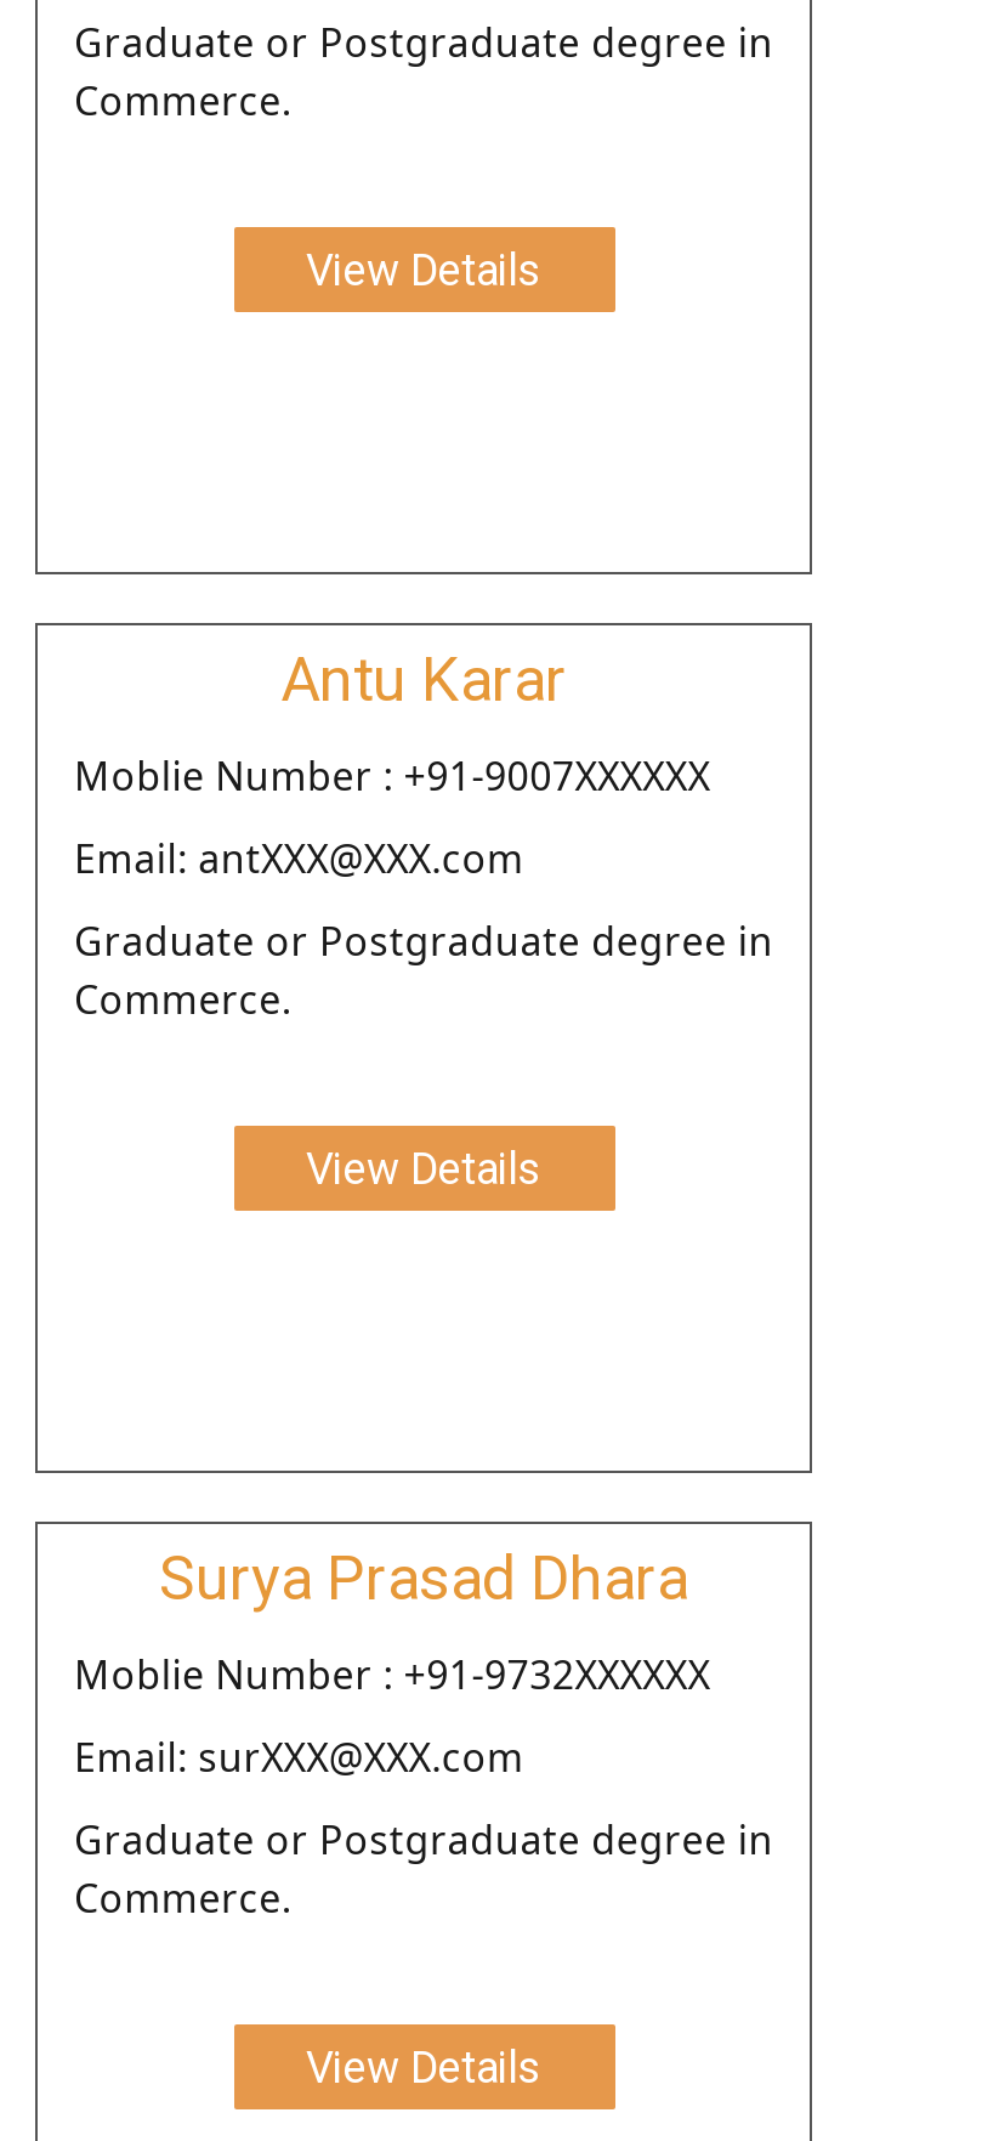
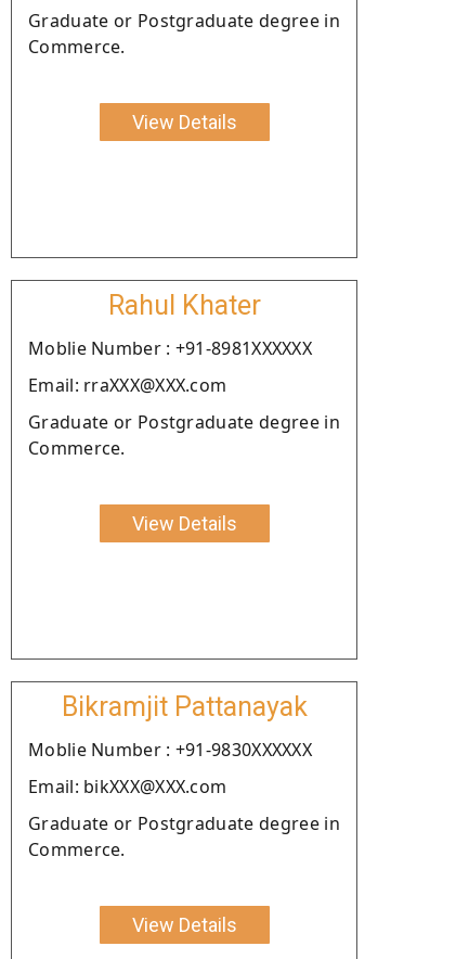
[280,644,567,715] Antu Karar -> [108,289,260,321] Rahul Khater
[74,749,710,802] Moblie Number : +91-9007XXXXXX -> [28,336,312,360] Moblie Number : +91-8981XXXXXX
[74,831,524,885] Email: antXXX@XXX.com -> [28,373,227,397] Email: rraXXX@XXX.com
[159,1543,688,1613] Surya Prasad Dhara -> [61,691,307,722] Bikramjit Pattanayak
[74,1647,710,1701] Moblie Number : +91-9732XXXXXX -> [28,737,312,761] Moblie Number : +91-9830XXXXXX
[74,1730,524,1783] Email: surXXX@XXX.com -> [28,774,227,798] Email: bikXXX@XXX.com

